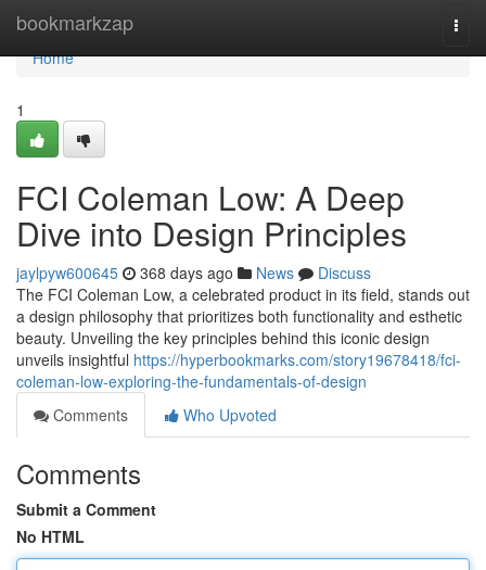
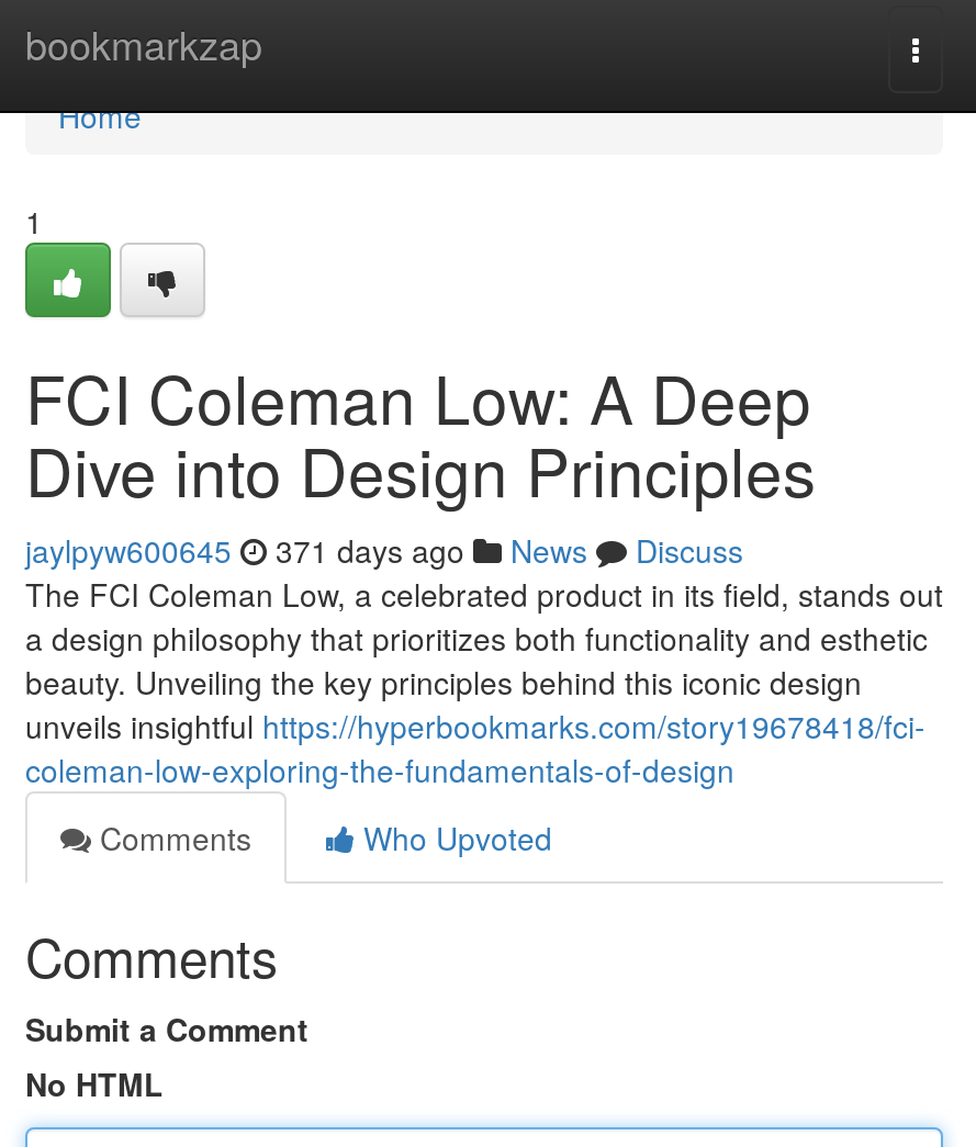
[16,262,371,283] jaylpyw600645 368 days ago News Discuss -> [25,528,743,572] jaylpyw600645 371 days ago News Discuss

